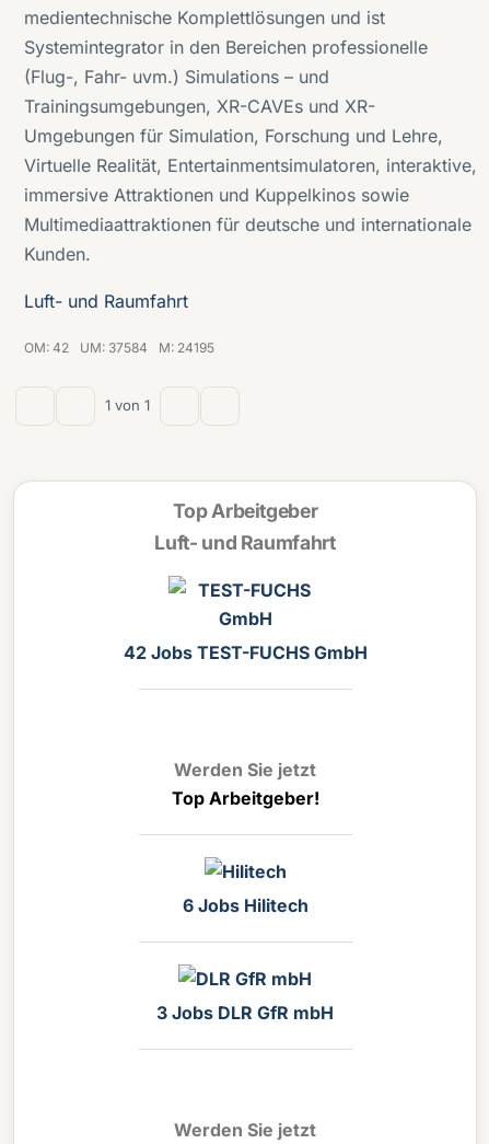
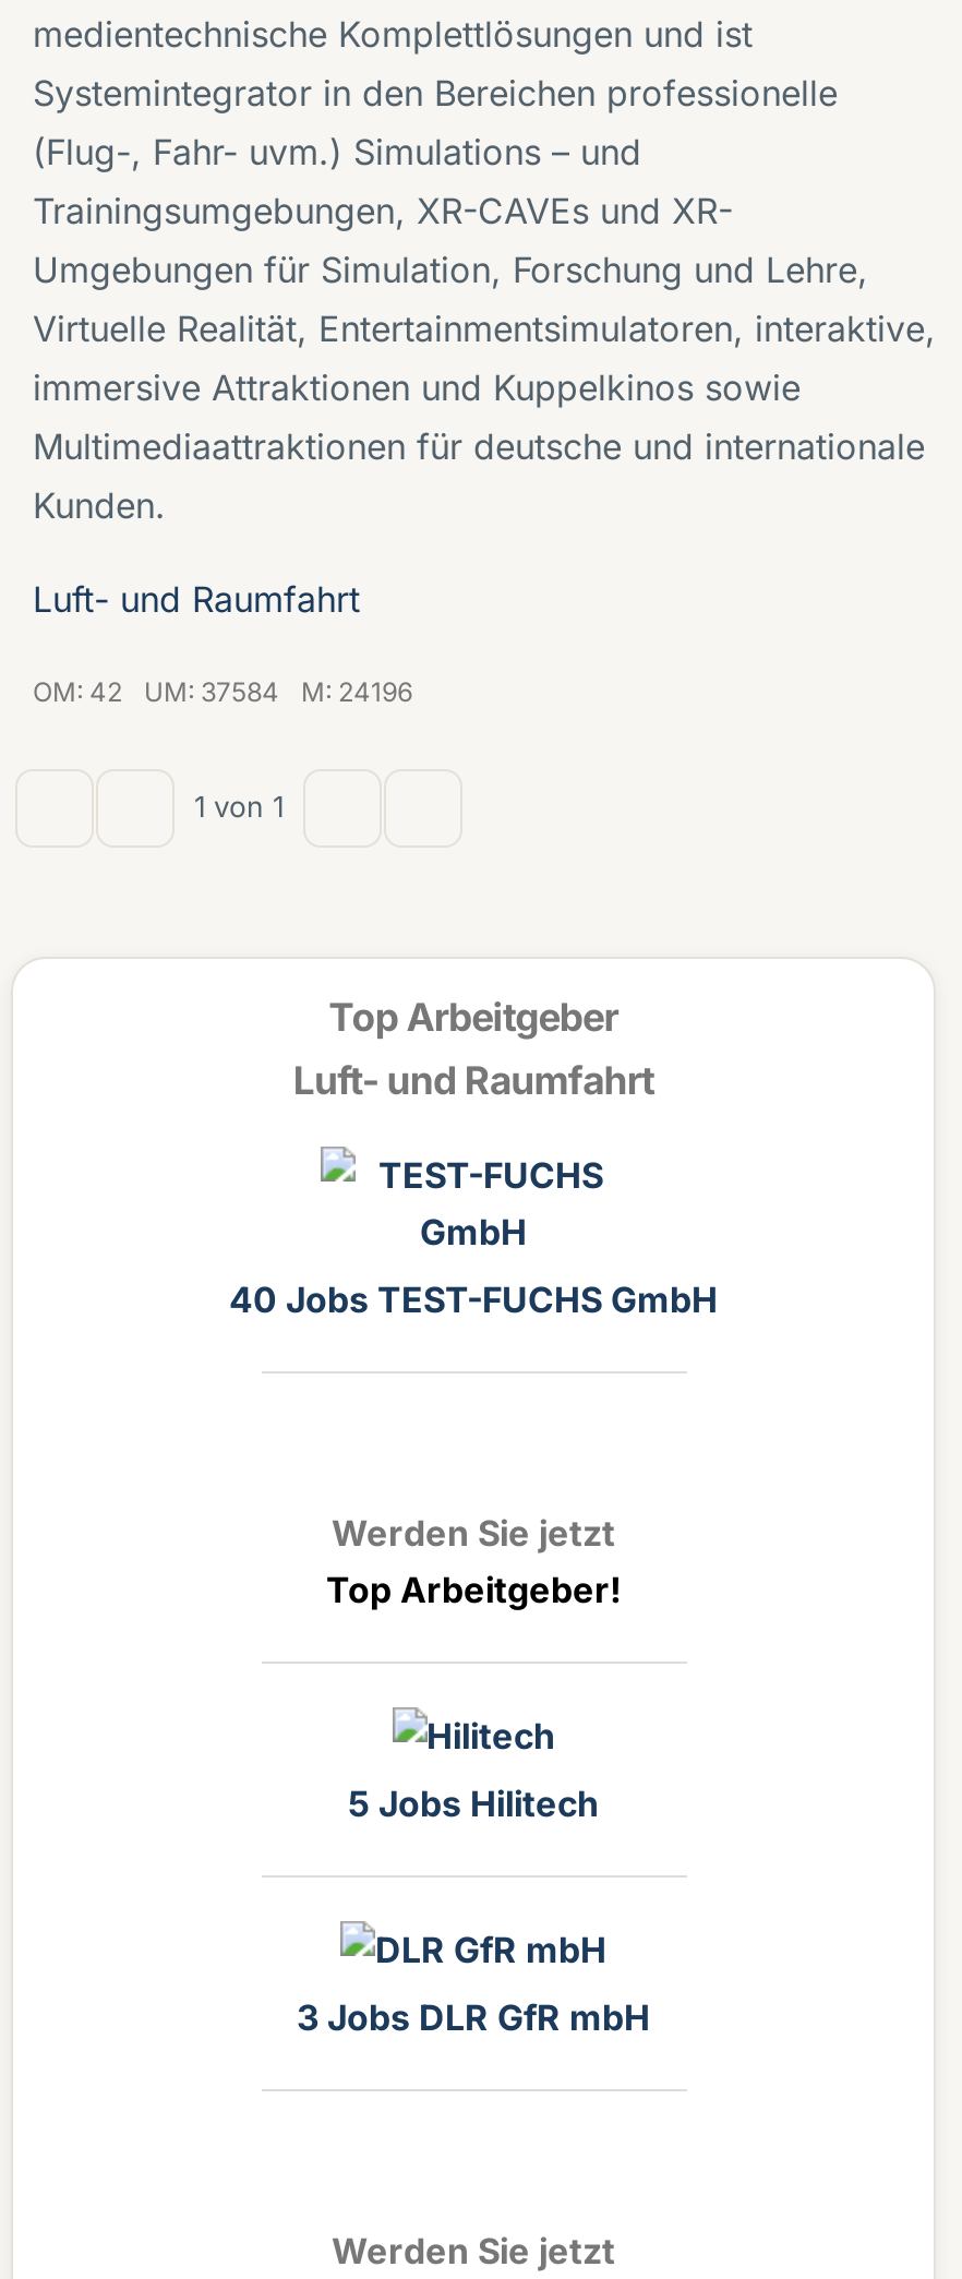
[24,339,214,356] OM: 42 UM: 37584 M: 24195 -> [33,675,412,708] OM: 42 UM: 37584 M: 24196
[123,641,367,663] 42 Jobs TEST-FUCHS GmbH -> [229,1277,718,1321] 40 Jobs TEST-FUCHS GmbH
[182,894,308,916] 6 Jobs Hilitech -> [348,1781,599,1825] 5 Jobs Hilitech

